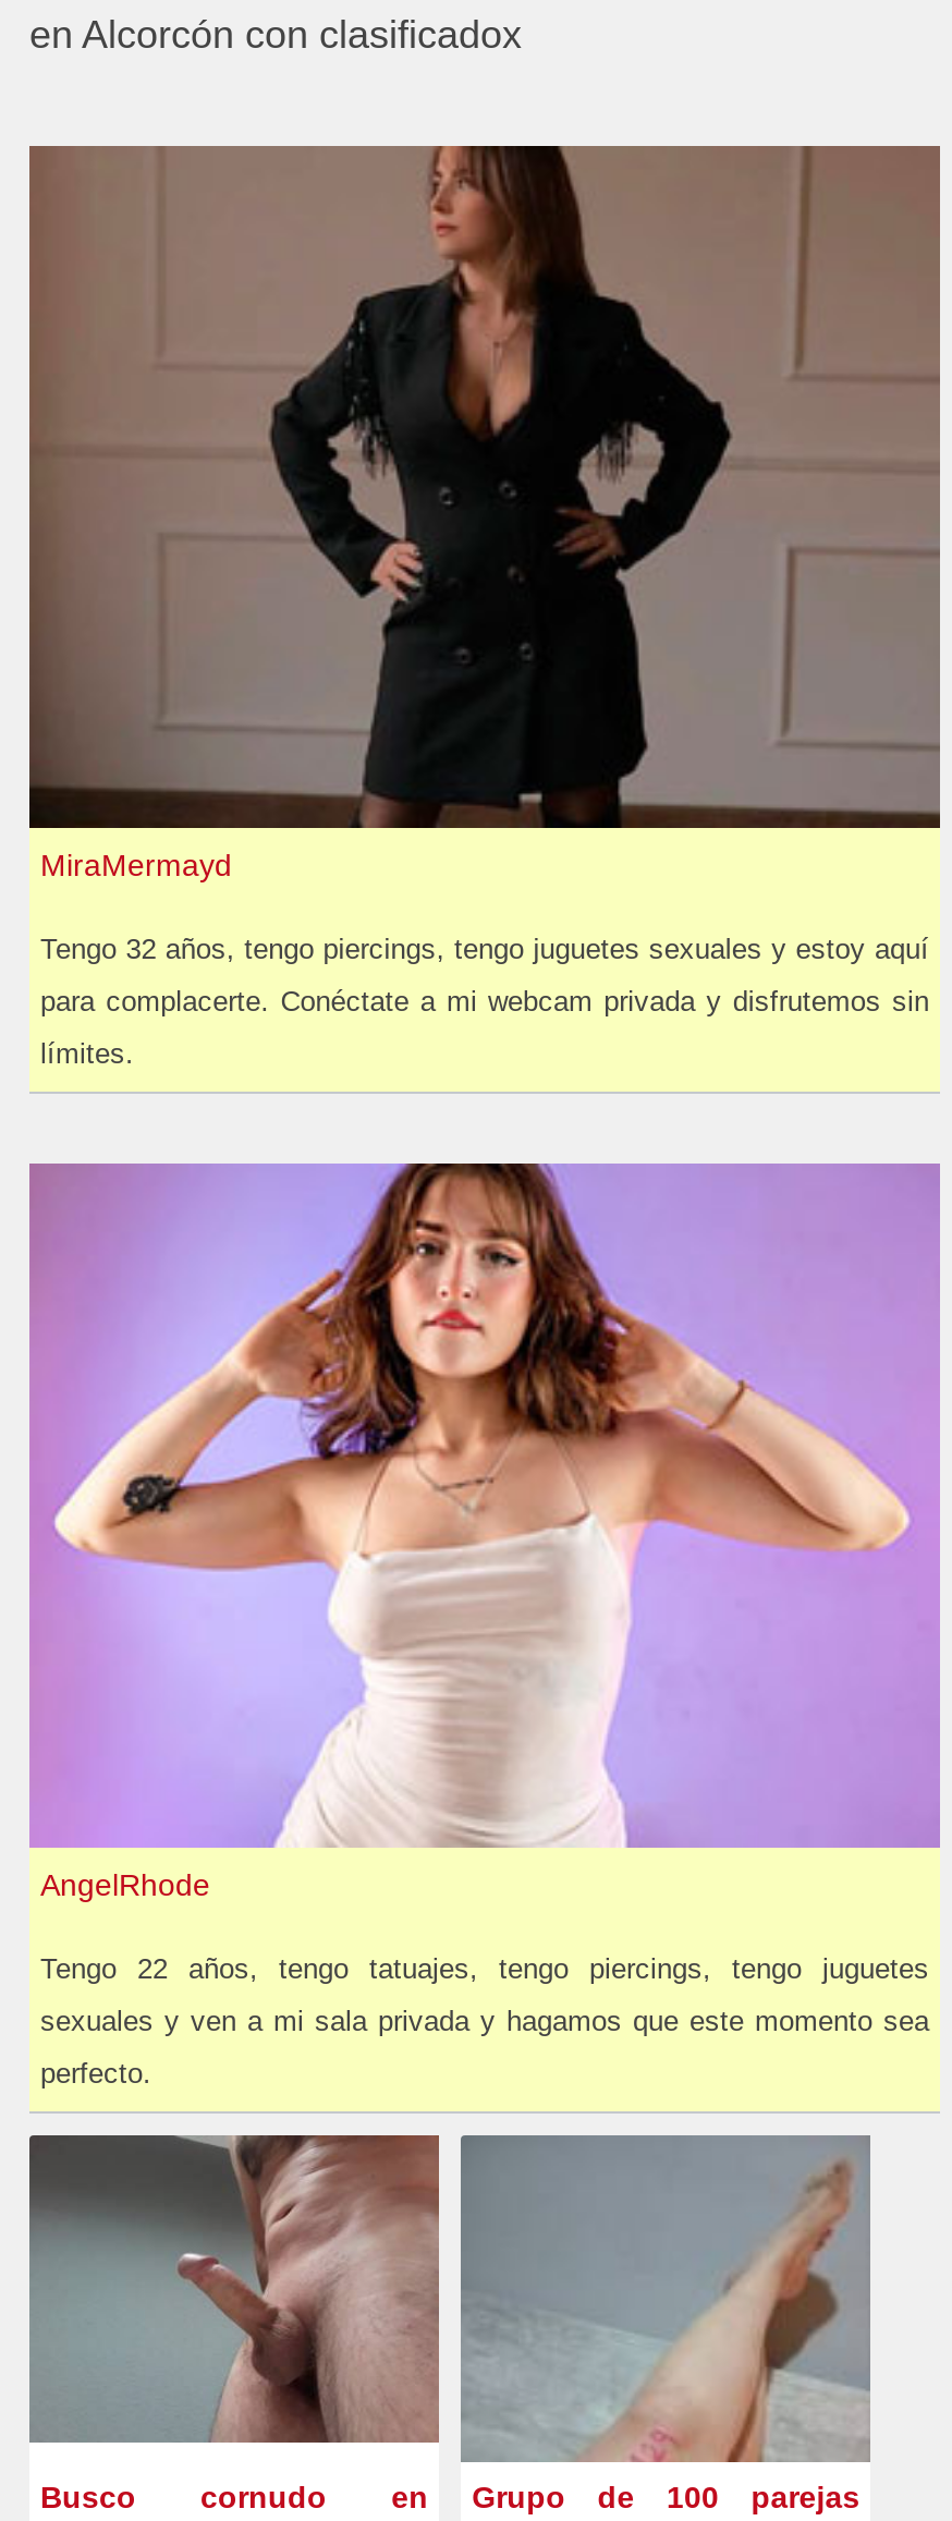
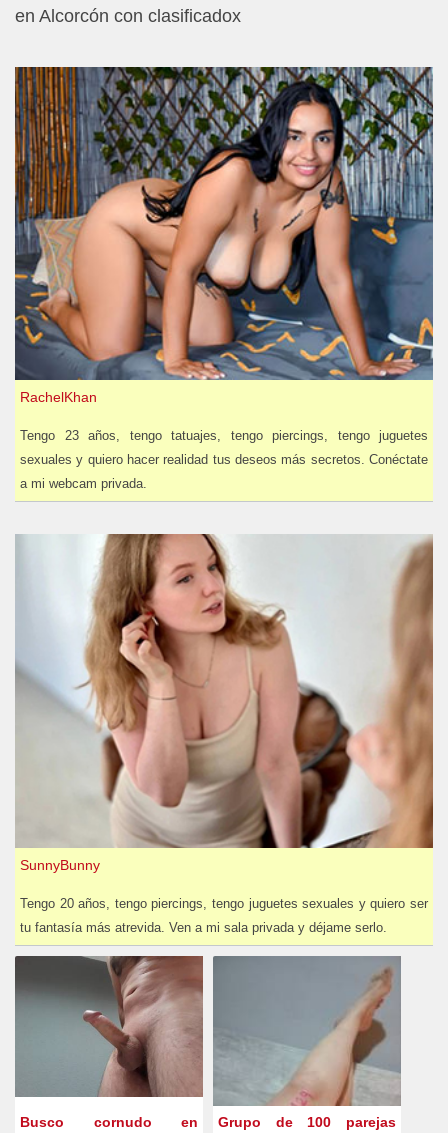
[29,144,940,1070] [image] | MiraMermayd | Tengo 32 años, tengo piercings, tengo juguetes sexuales y estoy aquí | para complacerte. Conéctate a mi webcam privada y disfrutemos sin | límites. -> [15,66,434,491] [image] | RachelKhan | Tengo 23 años, tengo tatuajes, tengo piercings, tengo juguetes | sexuales y quiero hacer realidad tus deseos más secretos. Conéctate | a mi webcam privada.
[29,1161,940,2089] [image] | AngelRhode | Tengo 22 años, tengo tatuajes, tengo piercings, tengo juguetes | sexuales y ven a mi sala privada y hagamos que este momento sea | perfecto. -> [15,533,434,935] [image] | SunnyBunny | Tengo 20 años, tengo piercings, tengo juguetes sexuales y quiero ser | tu fantasía más atrevida. Ven a mi sala privada y déjame serlo.

